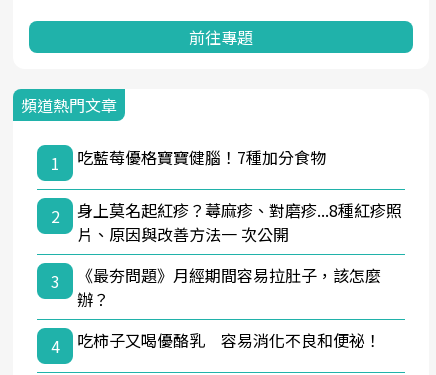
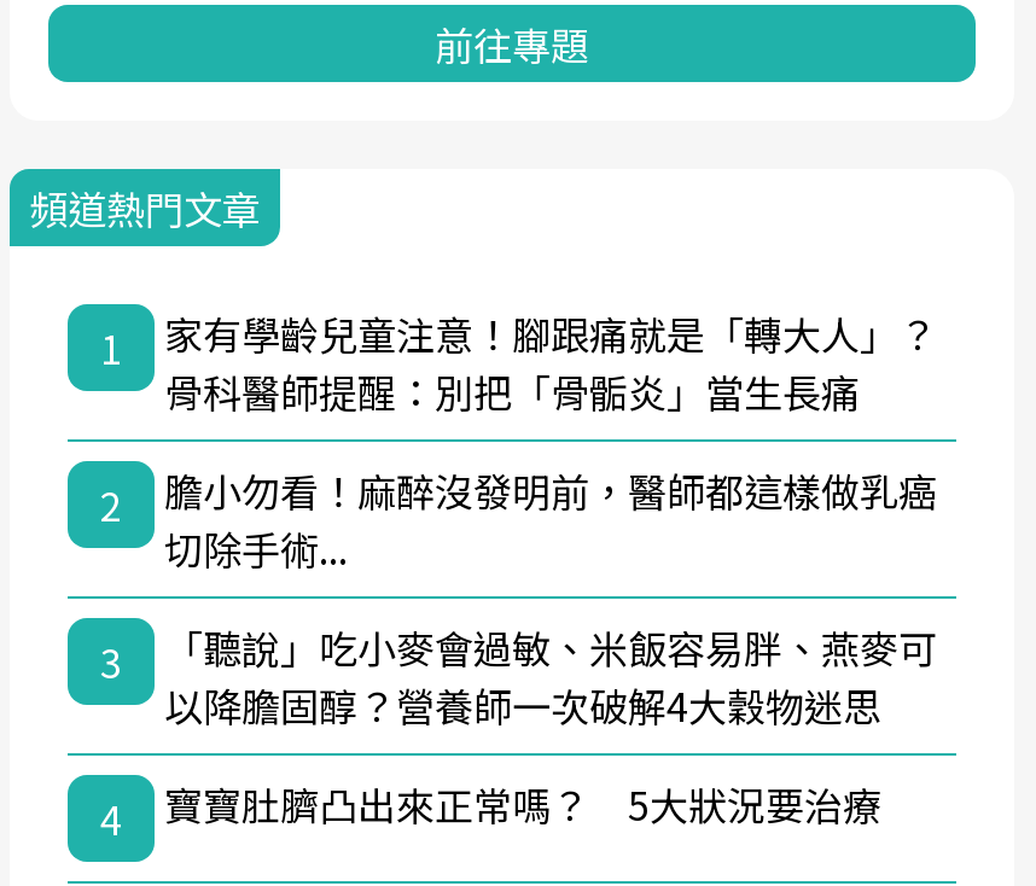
[77,145,326,169] 吃藍莓優格寶寶健腦！7種加分食物 -> [164,303,937,419] 家有學齡兒童注意！腳跟痛就是「轉大人」？ | 骨科醫師提醒：別把「骨骺炎」當生長痛
[77,198,402,246] 身上莫名起紅疹？蕁麻疹、對磨疹...8種紅疹照 | 片、原因與改善方法一 次公開 -> [164,460,937,576] 膽小勿看！麻醉沒發明前，醫師都這樣做乳癌 | 切除手術...
[77,263,381,311] 《最夯問題》月經期間容易拉肚子，該怎麼 | 辦？ -> [164,617,937,733] 「聽說」吃小麥會過敏、米飯容易胖、燕麥可 | 以降膽固醇？營養師一次破解4大穀物迷思
[77,328,381,352] 吃柿子又喝優酪乳 容易消化不良和便祕！ -> [164,774,881,832] 寶寶肚臍凸出來正常嗎？ 5大狀況要治療

